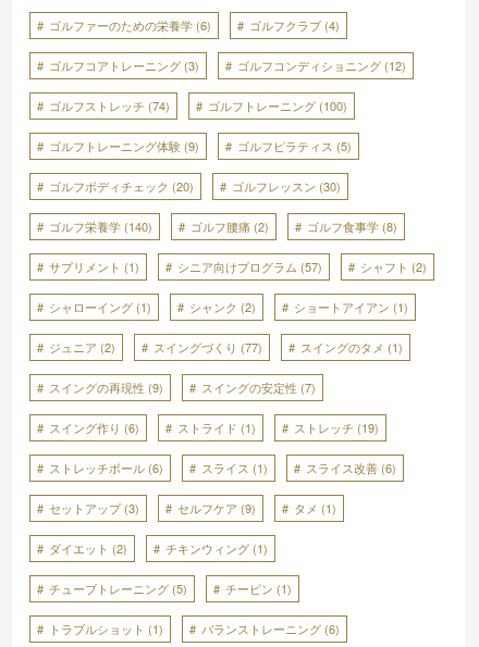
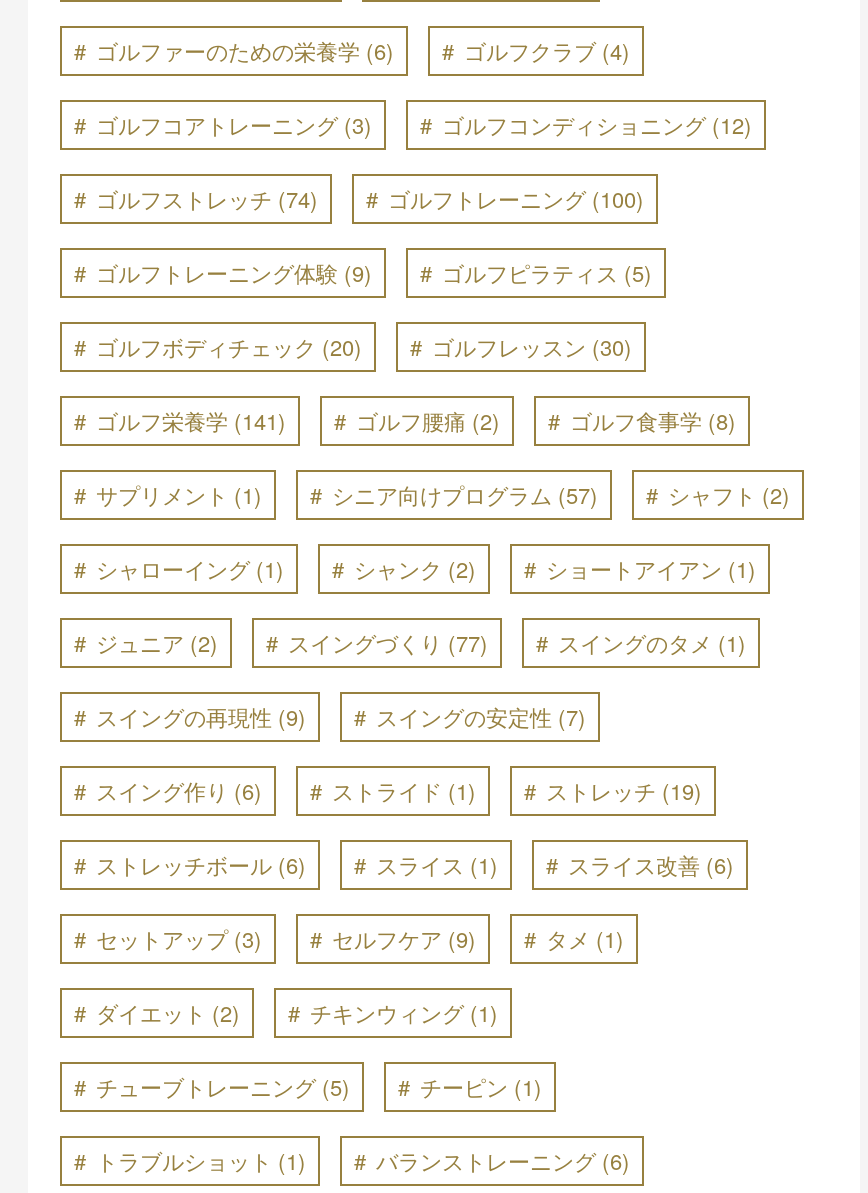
[49,218,152,235] ゴルフ栄養学(140) -> [96,403,286,435] ゴルフ栄養学(141)

